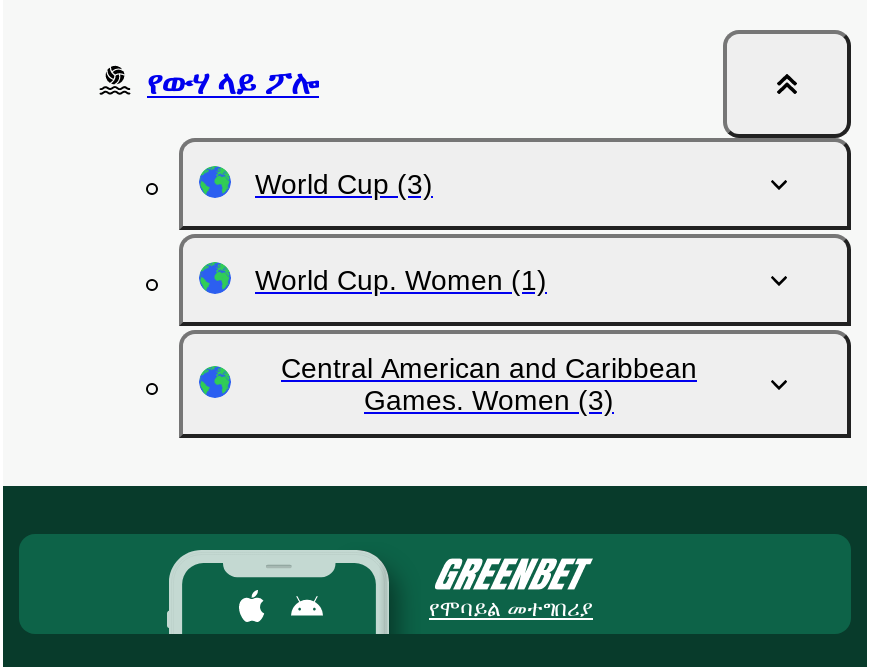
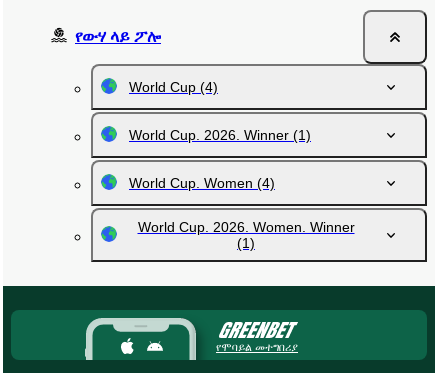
[255,168,697,416] World Cup (3) | World Cup. Women (1) | Central American and Caribbean | Games. Women (3) -> [129,79,354,251] World Cup (4) | World Cup. 2026. Winner (1) | World Cup. Women (4) | World Cup. 2026. Women. Winner | (1)

